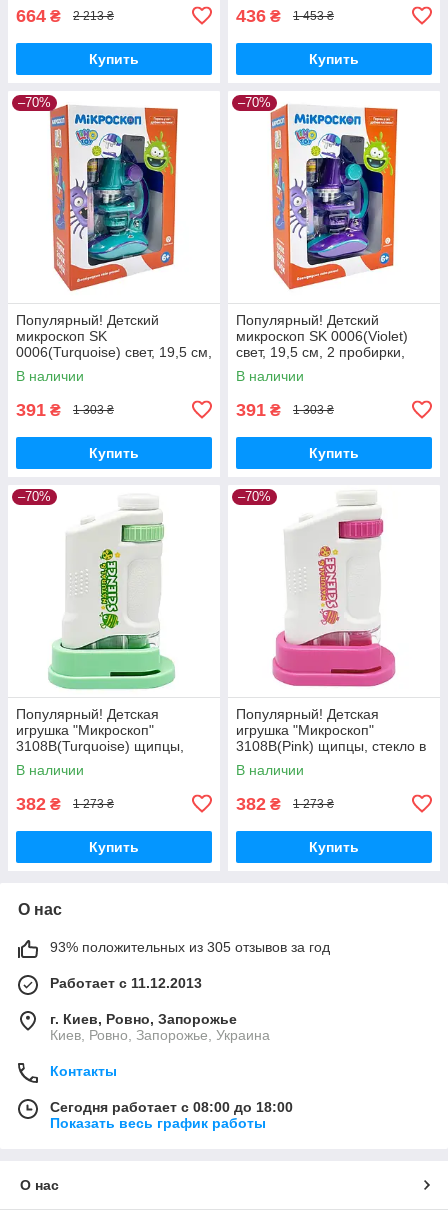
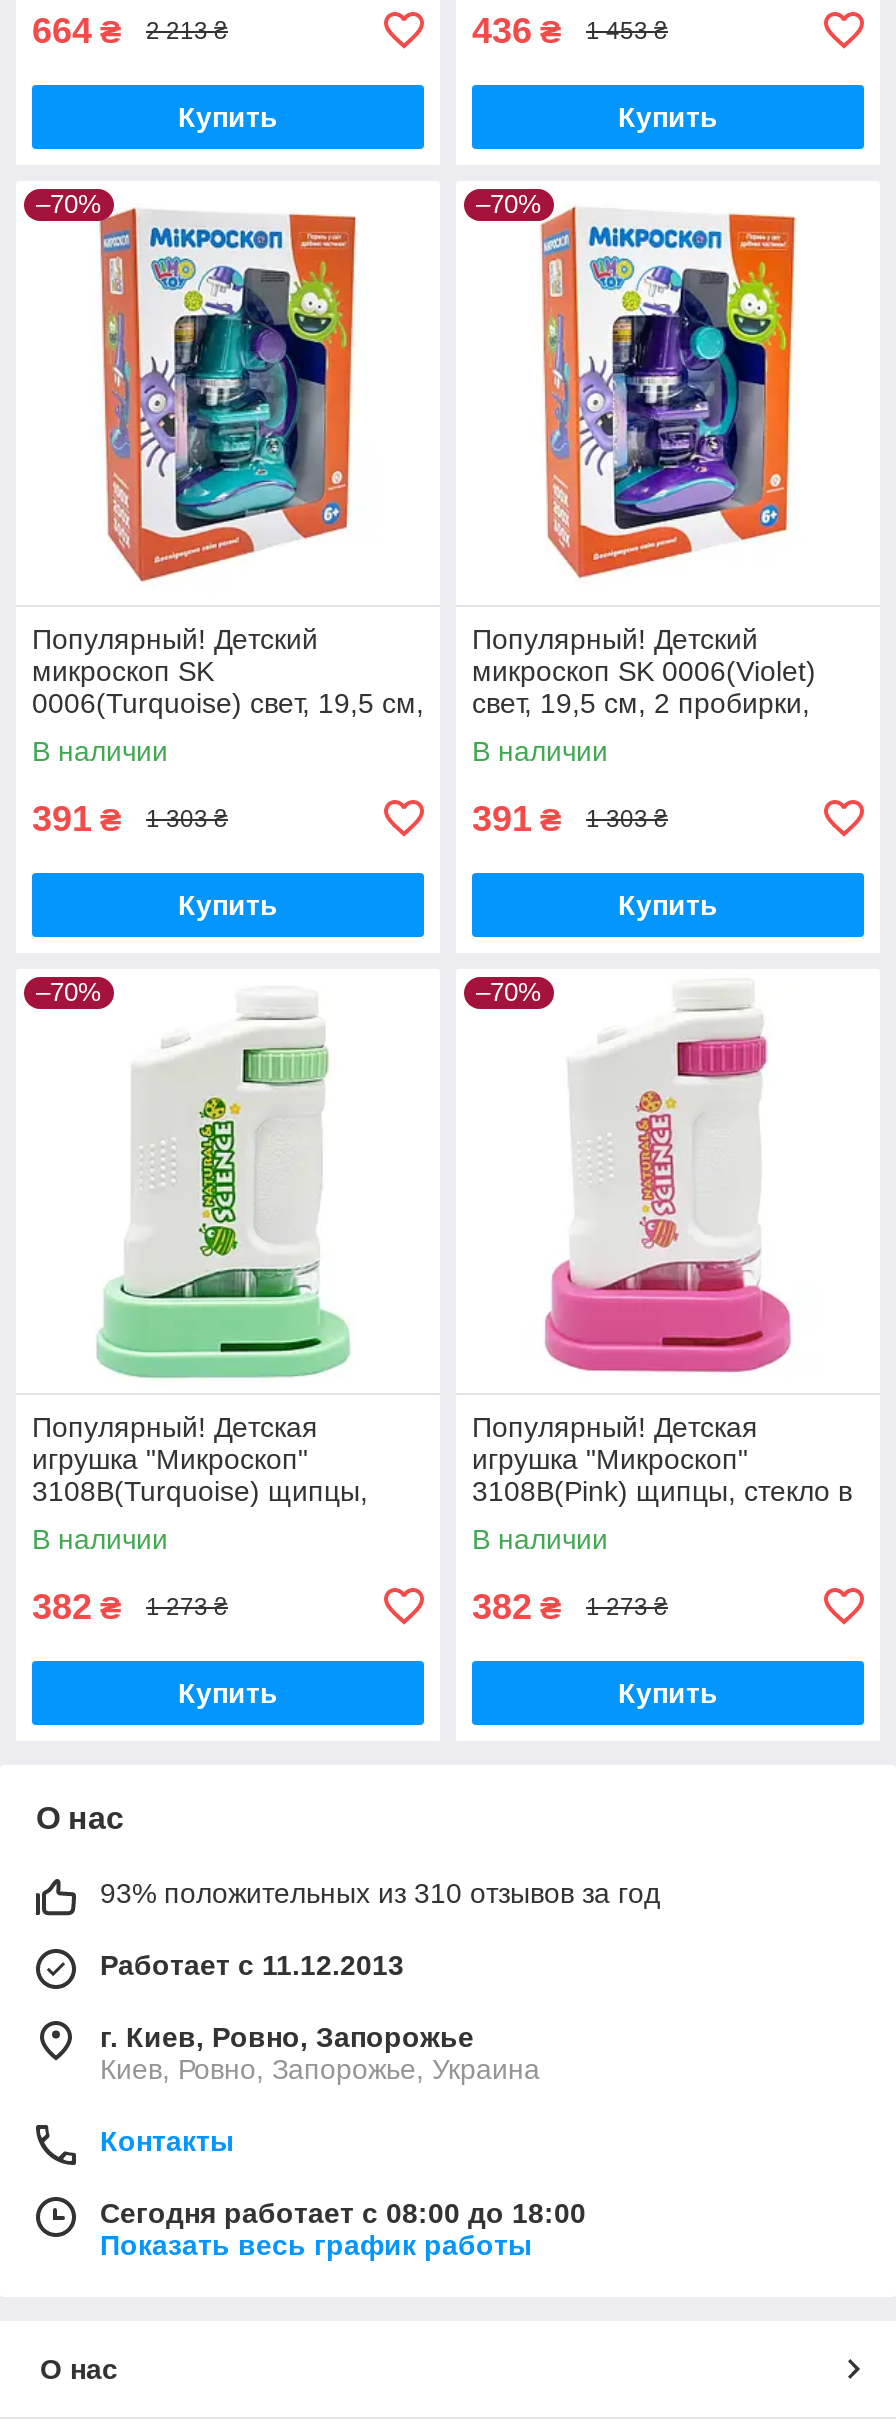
[50,939,330,955] 93% положительных из 305 отзывов за год -> [100,1877,660,1909] 93% положительных из 310 отзывов за год

